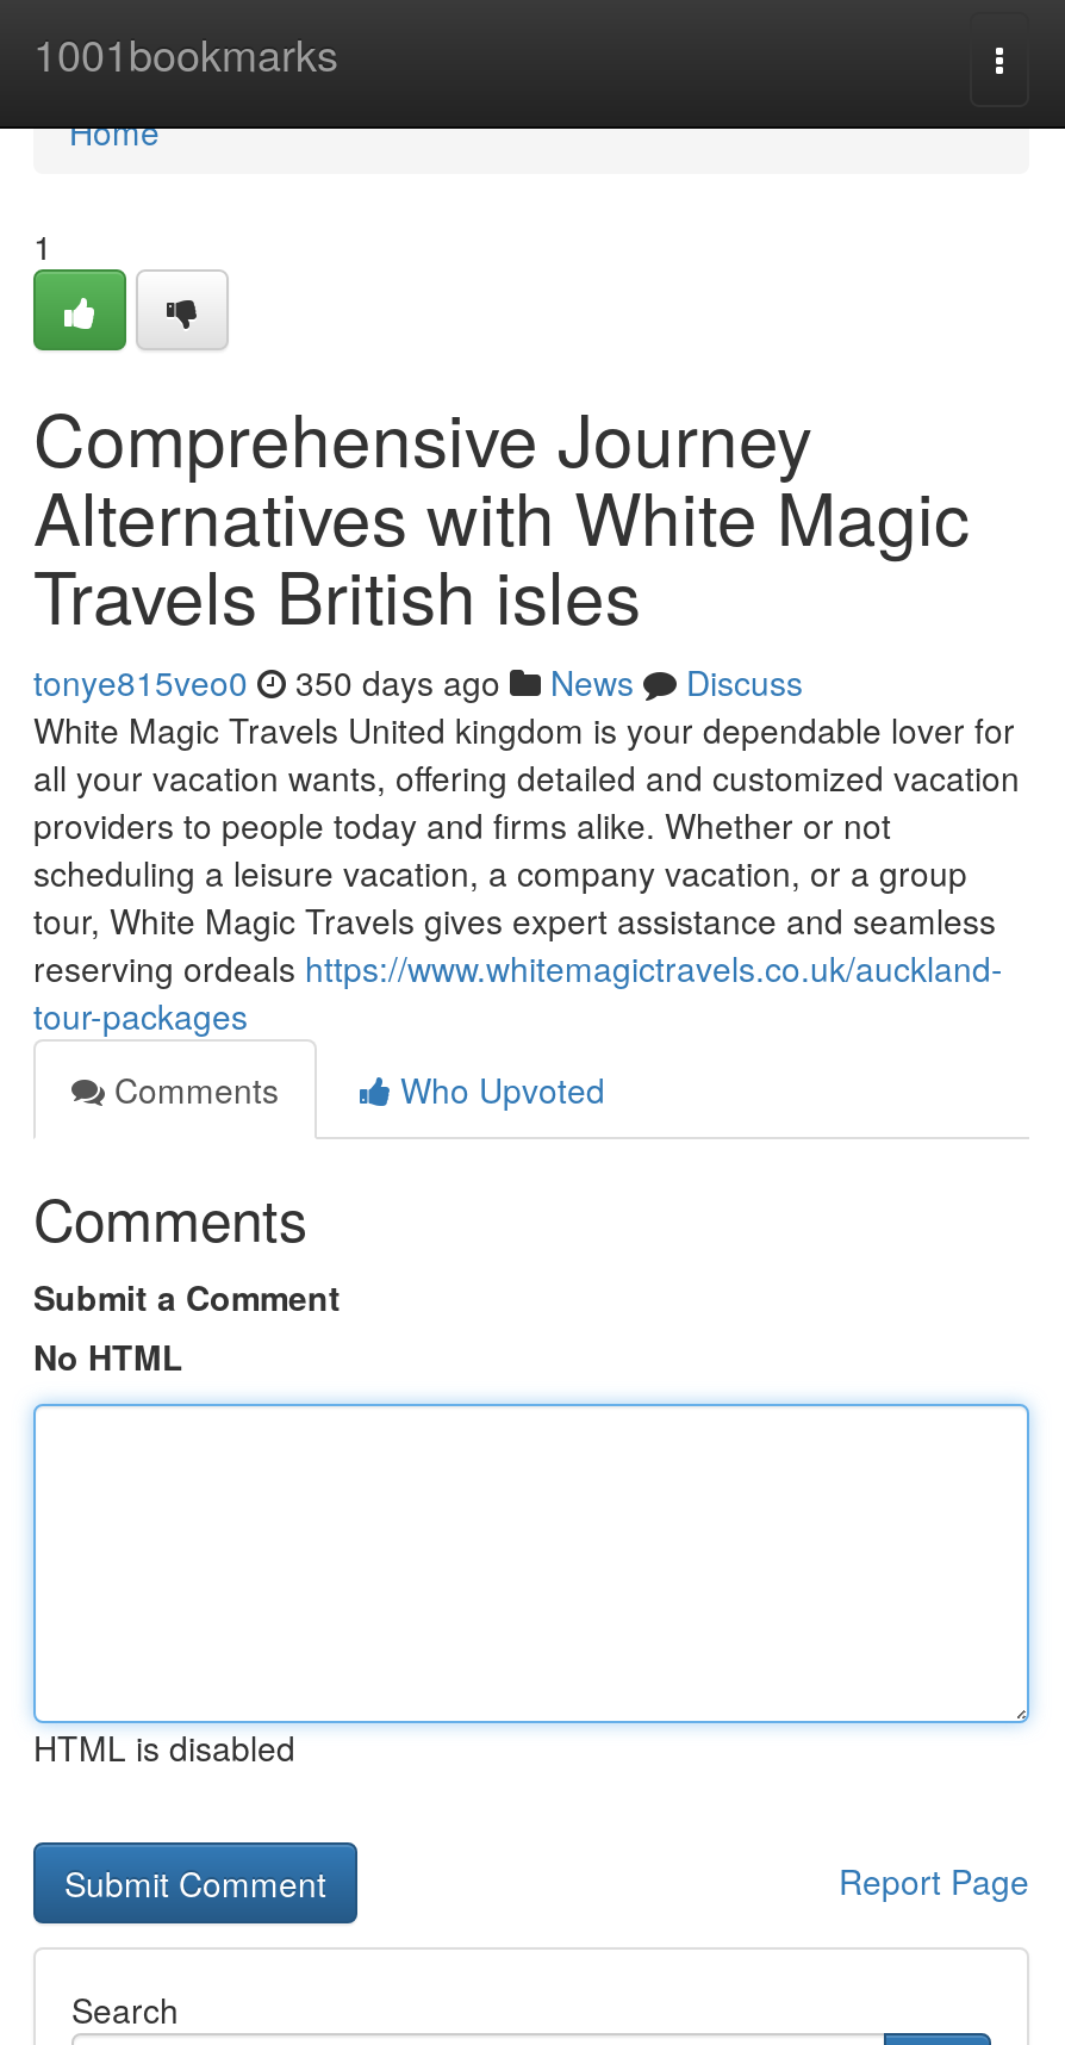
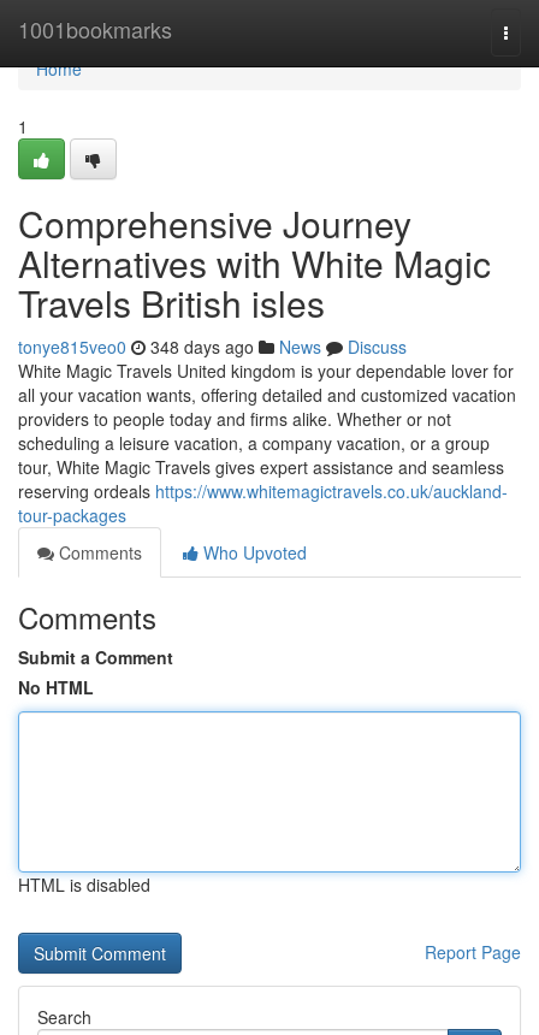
[33,658,803,706] tonye815veo0 350 days ago News Discuss -> [18,335,407,359] tonye815veo0 348 days ago News Discuss

